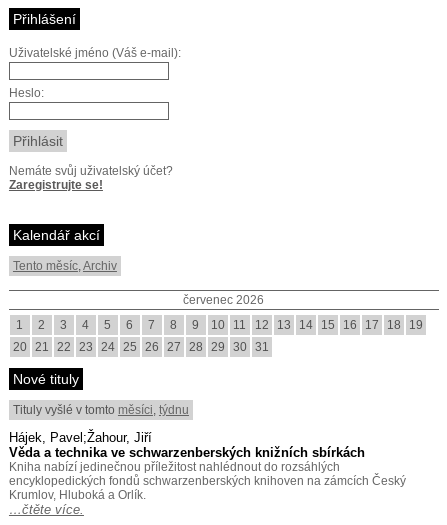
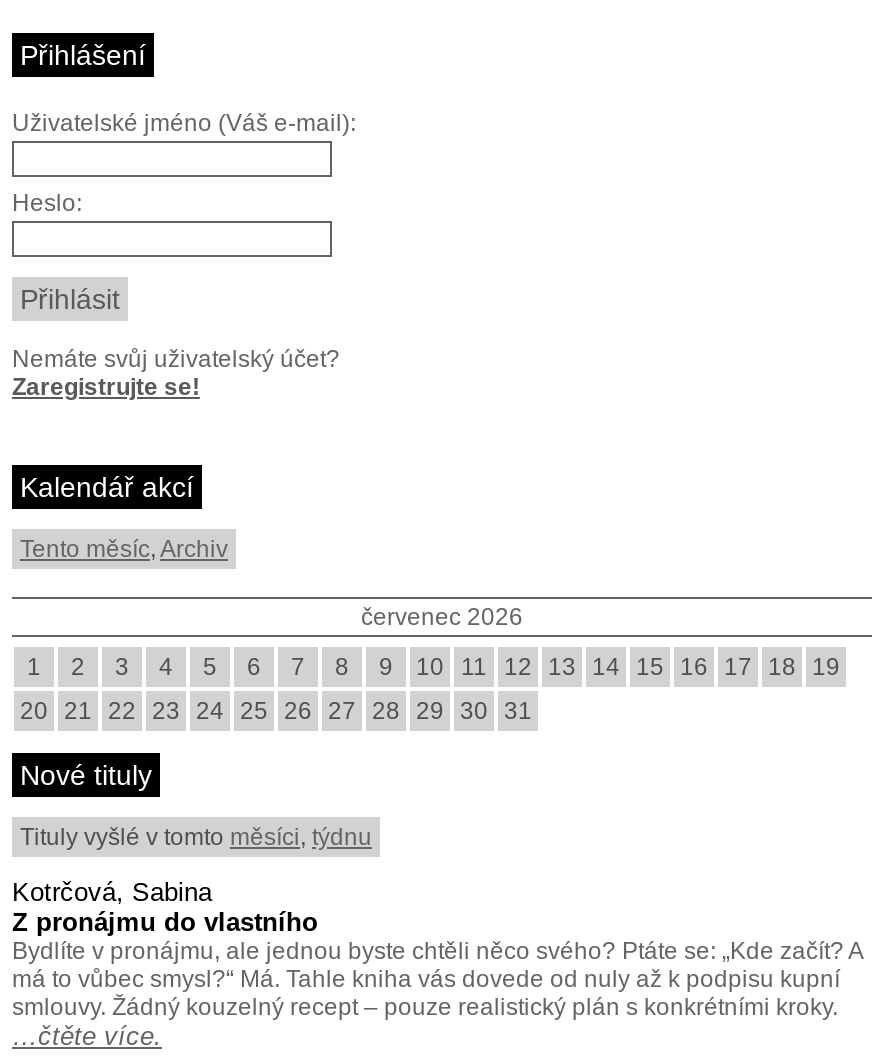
[9,430,406,502] Hájek, Pavel;Žahour, Jiří | Věda a technika ve schwarzenberských knižních sbírkách | Kniha nabízí jedinečnou příležitost nahlédnout do rozsáhlých | encyklopedických fondů schwarzenberských knihoven na zámcích Český | Krumlov, Hluboká a Orlík. -> [12,877,862,1021] Kotrčová, Sabina | Z pronájmu do vlastního | Bydlíte v pronájmu, ale jednou byste chtěli něco svého? Ptáte se: „Kde začít? A | má to vůbec smysl?“ Má. Tahle kniha vás dovede od nuly až k podpisu kupní | smlouvy. Žádný kouzelný recept – pouze realistický plán s konkrétními kroky.

